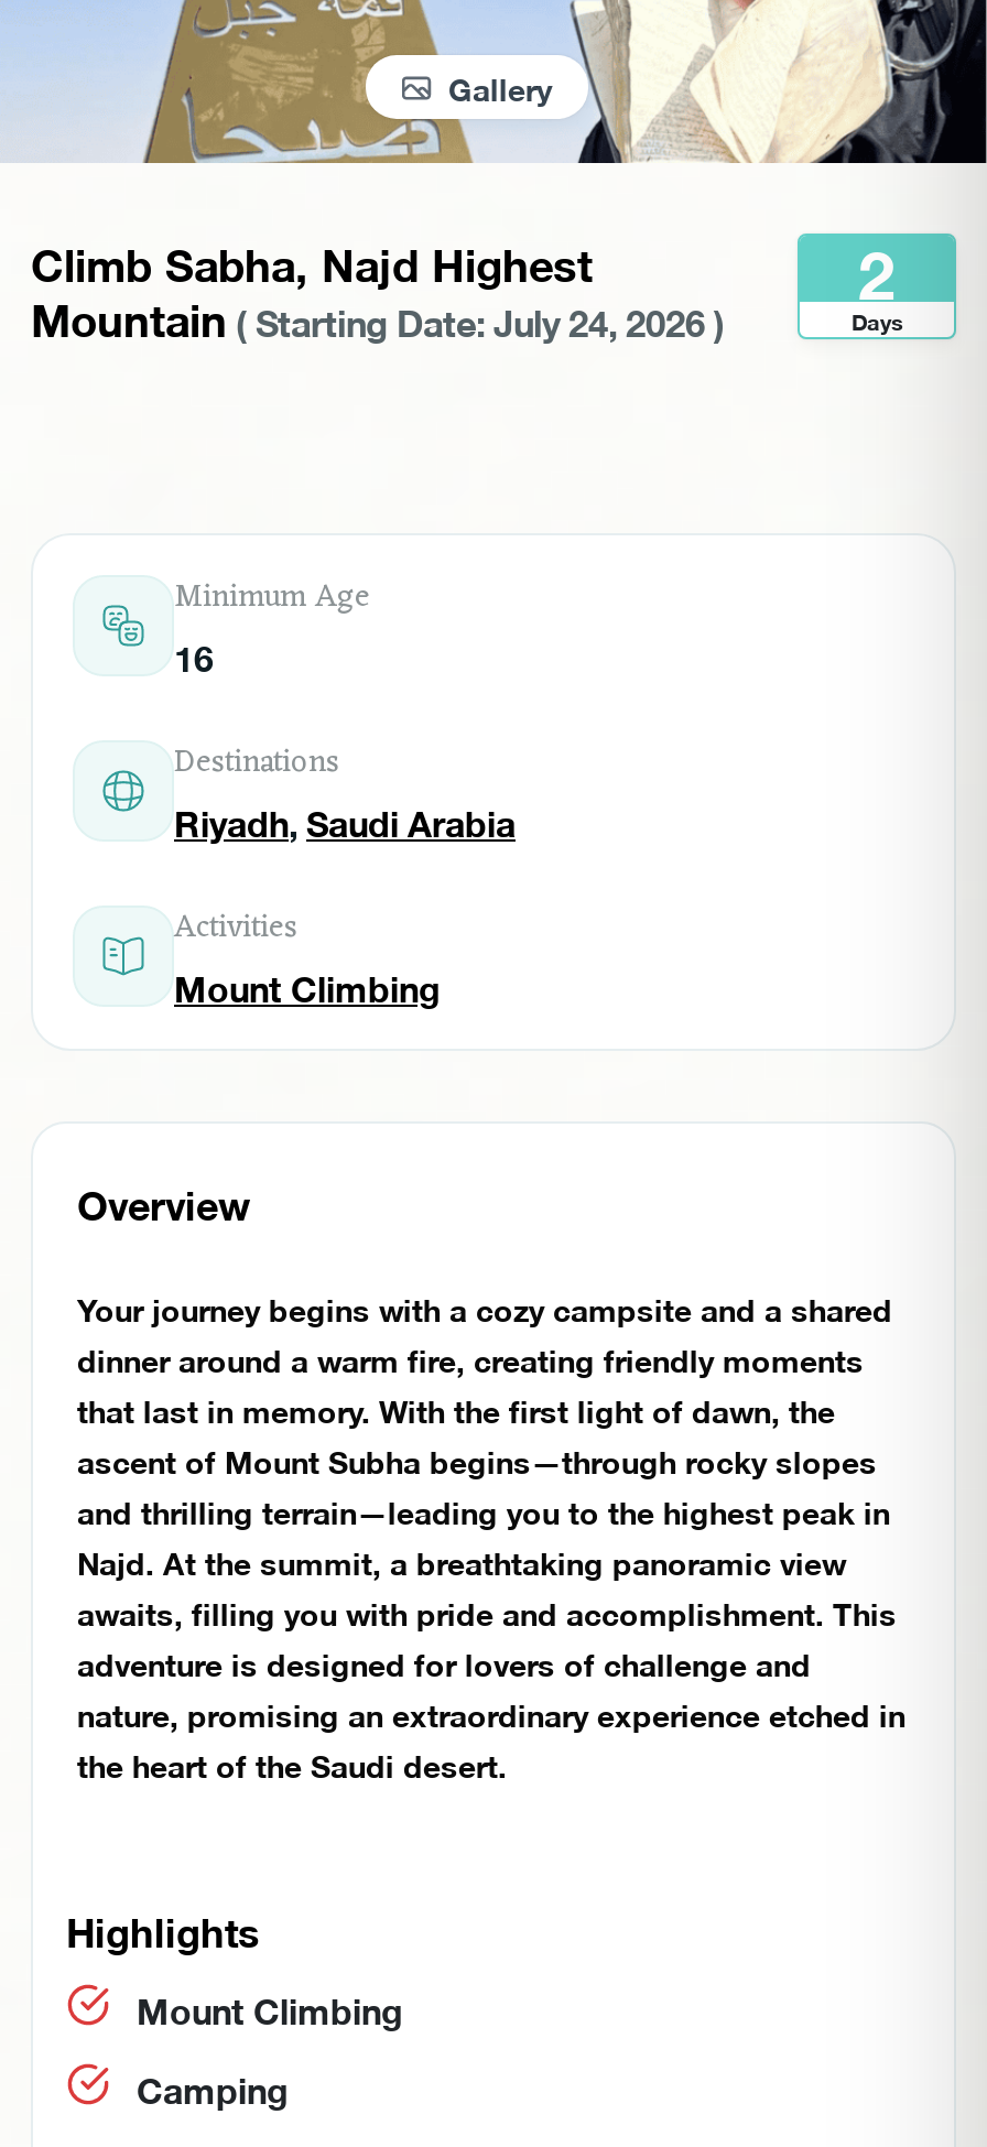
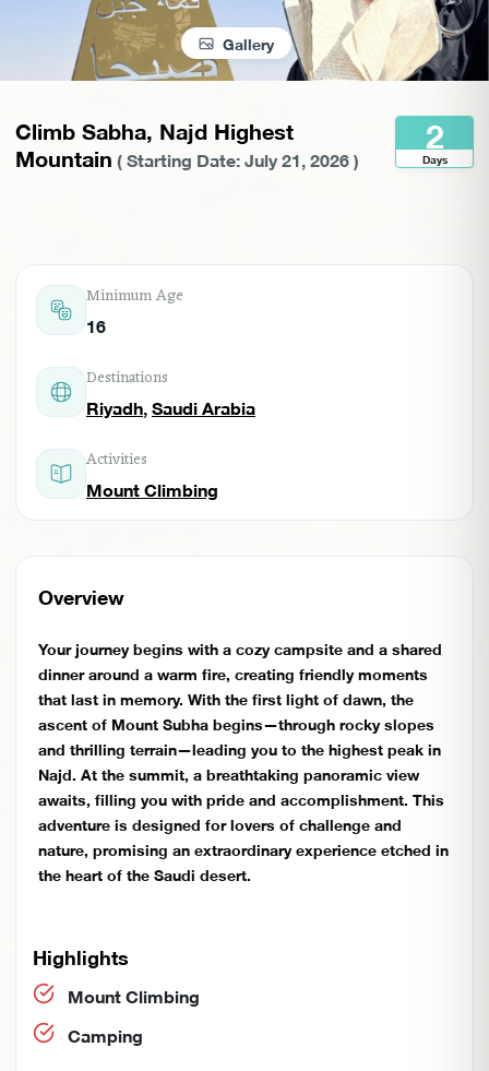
[31,275,725,357] Mountain(Starting Date: July 24, 2026) -> [15,136,359,177] Mountain(Starting Date: July 21, 2026)

